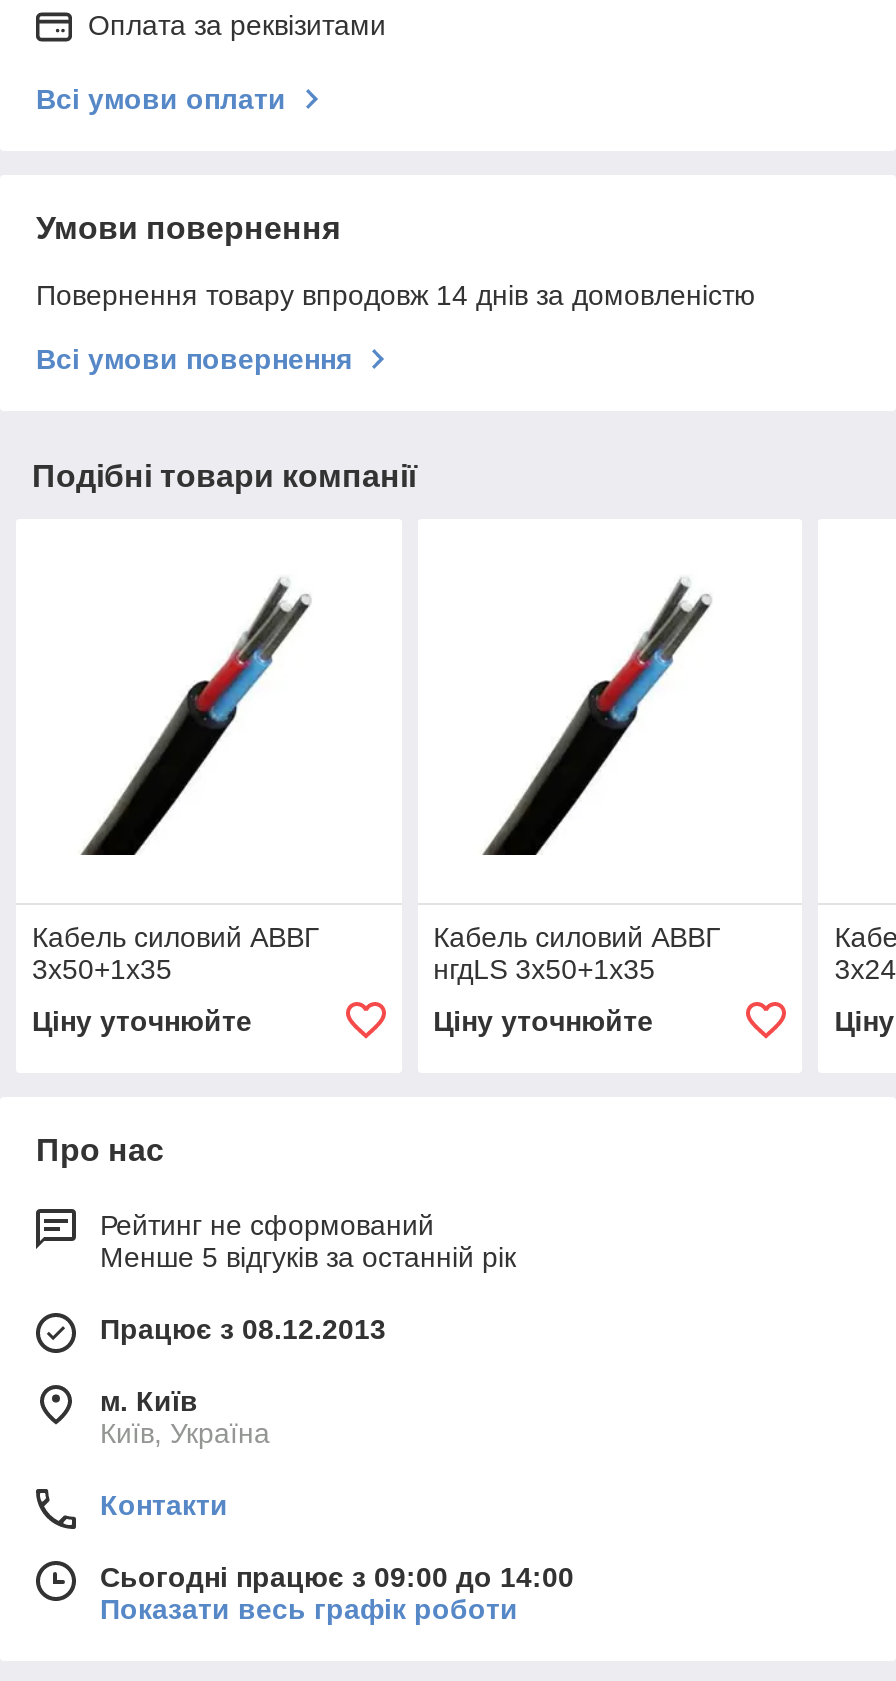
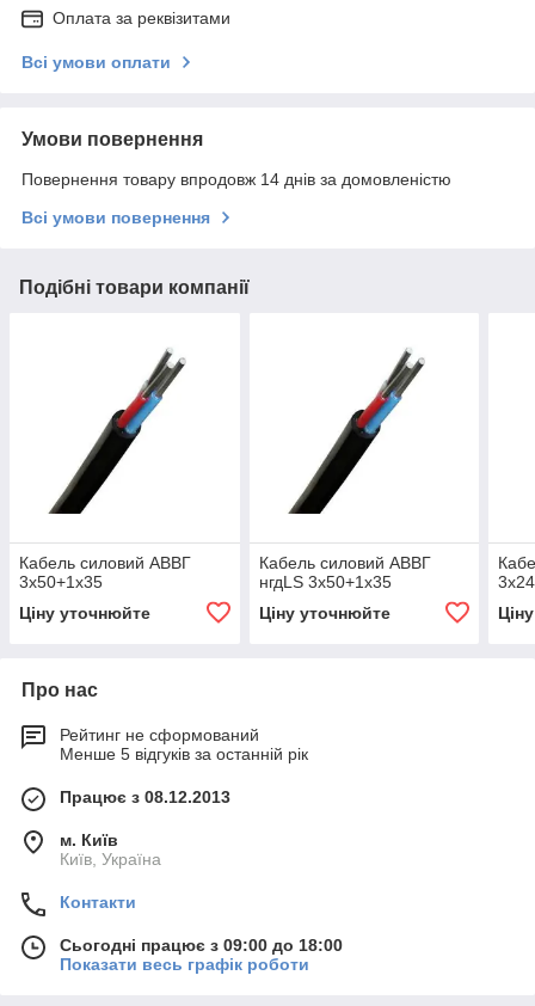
[100,1562,574,1594] Сьогодні працює з 09:00 до 14:00 -> [60,936,343,955] Сьогодні працює з 09:00 до 18:00

